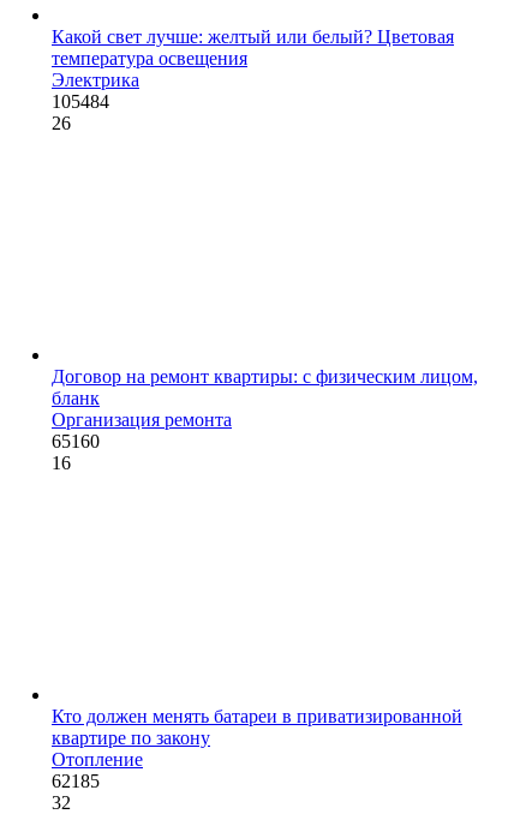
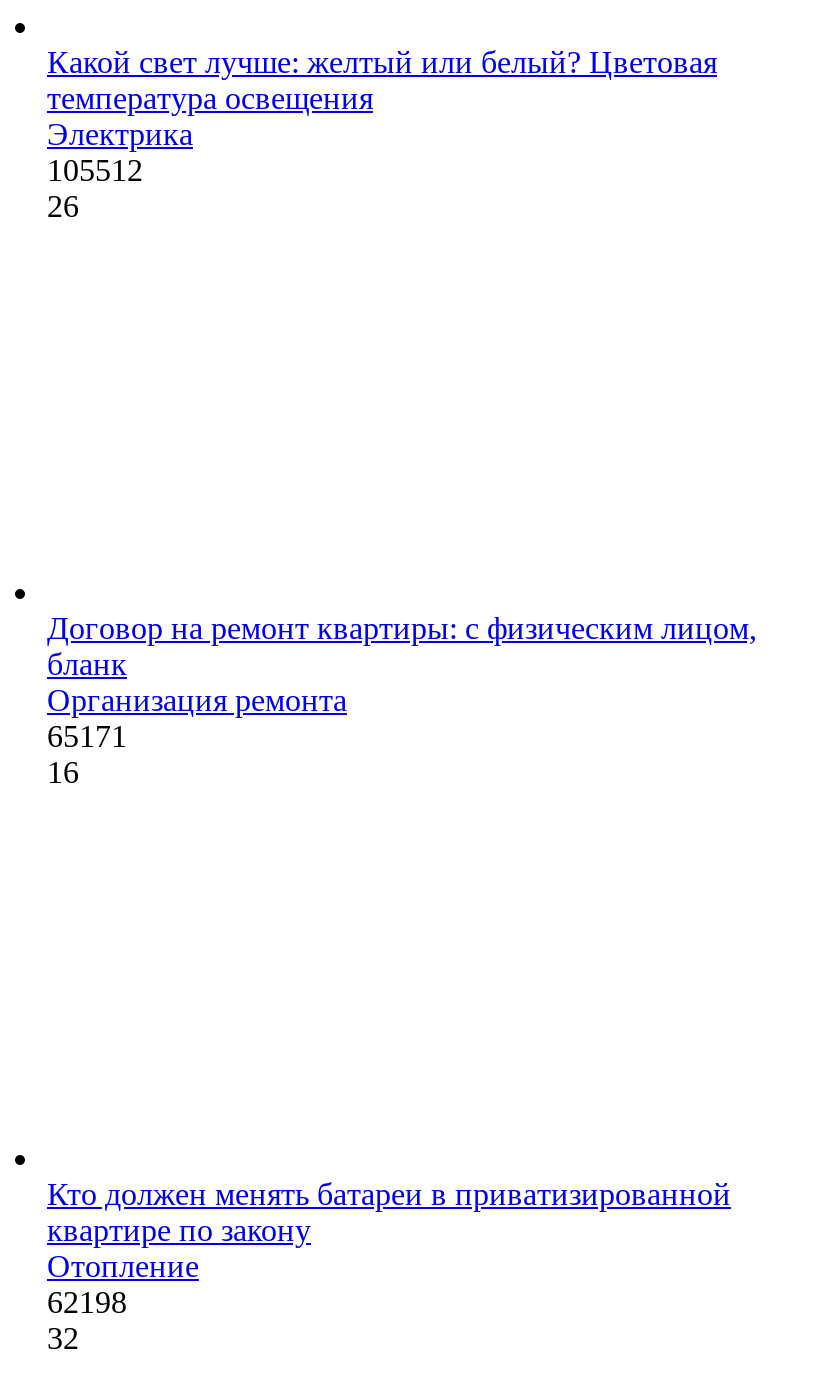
[52,91,109,111] 105484 -> [47,153,143,187] 105512
[52,431,100,451] 65160 -> [47,719,127,753] 65171
[52,771,100,791] 62185 -> [47,1285,127,1319] 62198

